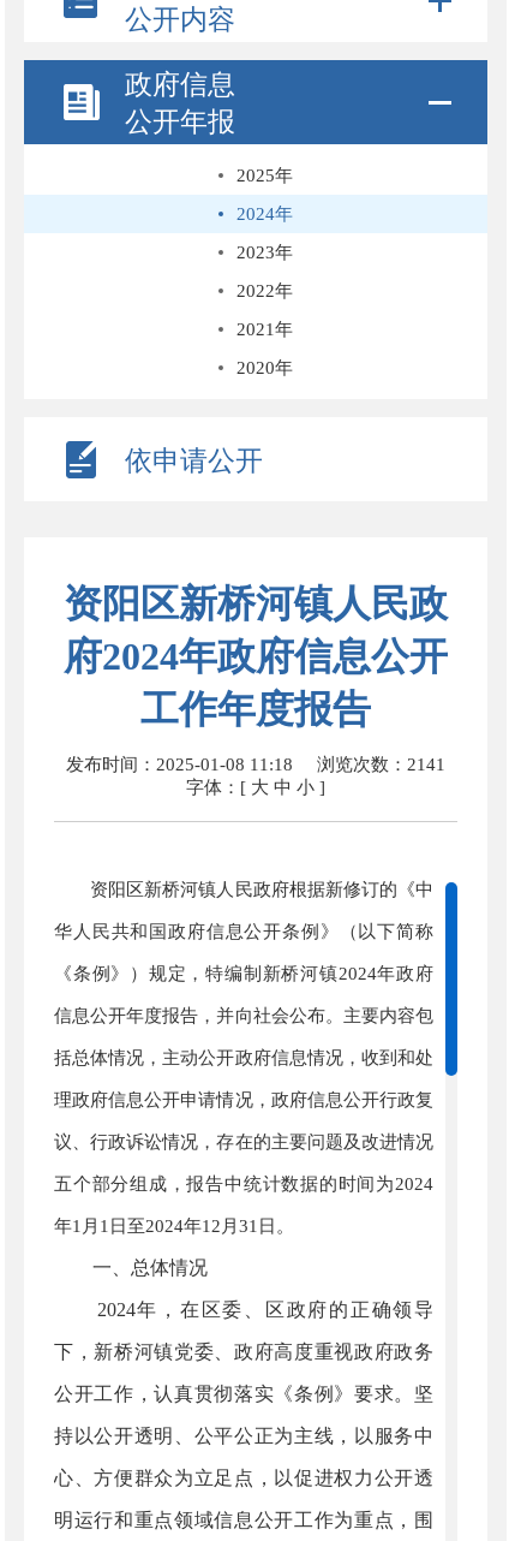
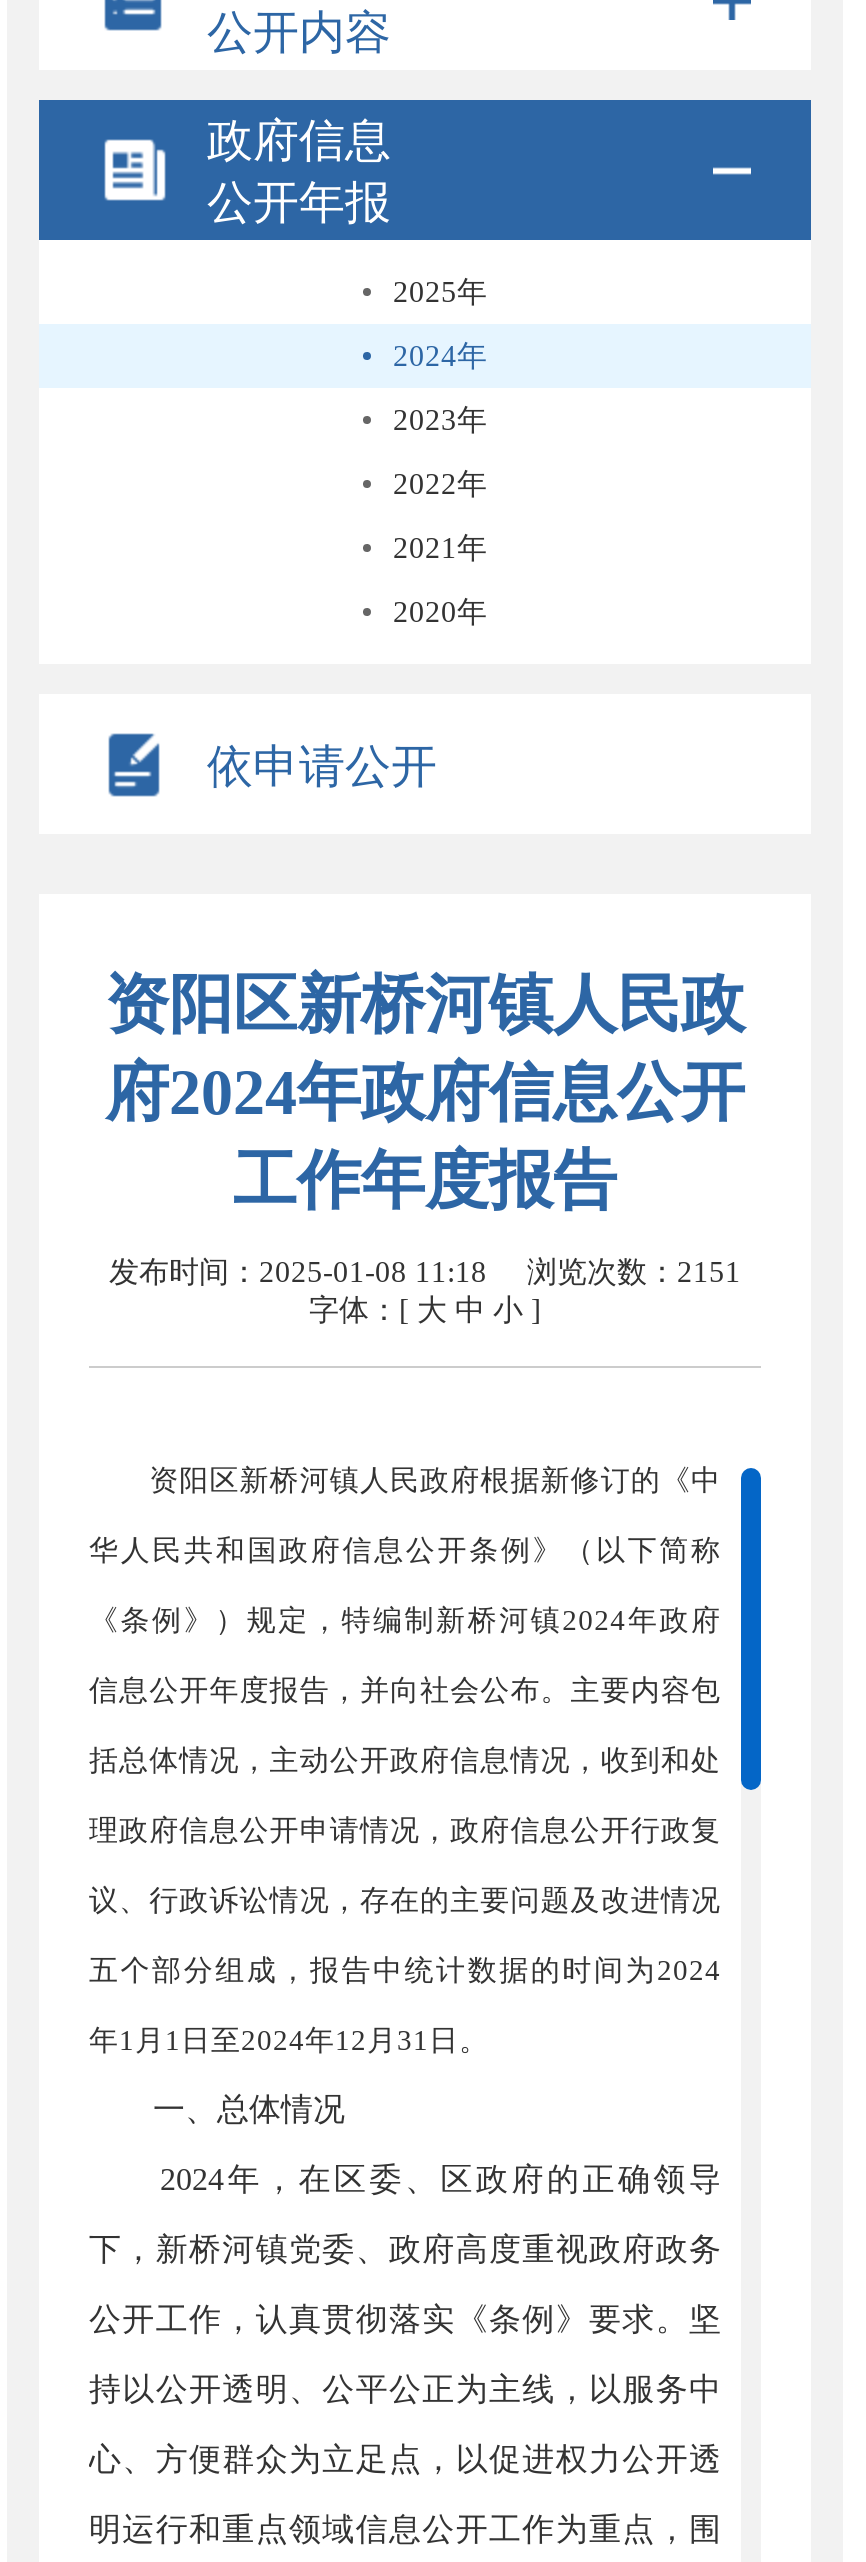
[66,755,445,774] 发布时间：2025-01-08 11:18 浏览次数：2141 -> [109,1256,741,1288] 发布时间：2025-01-08 11:18 浏览次数：2151

